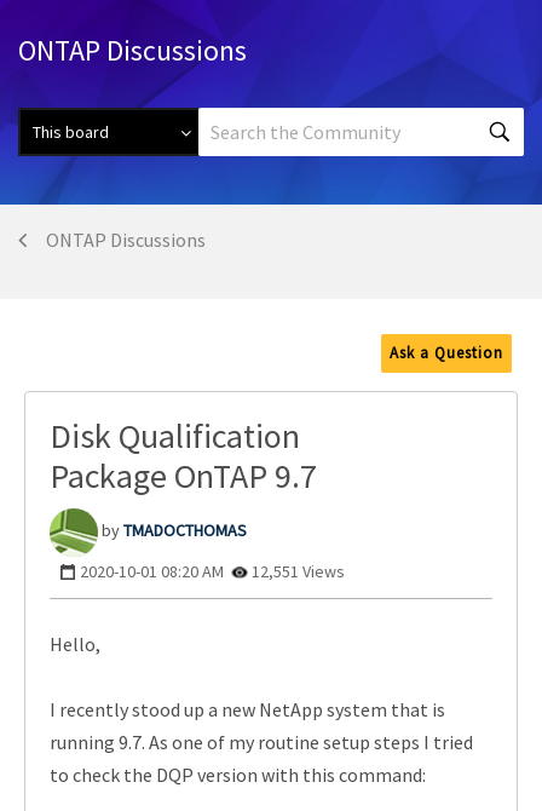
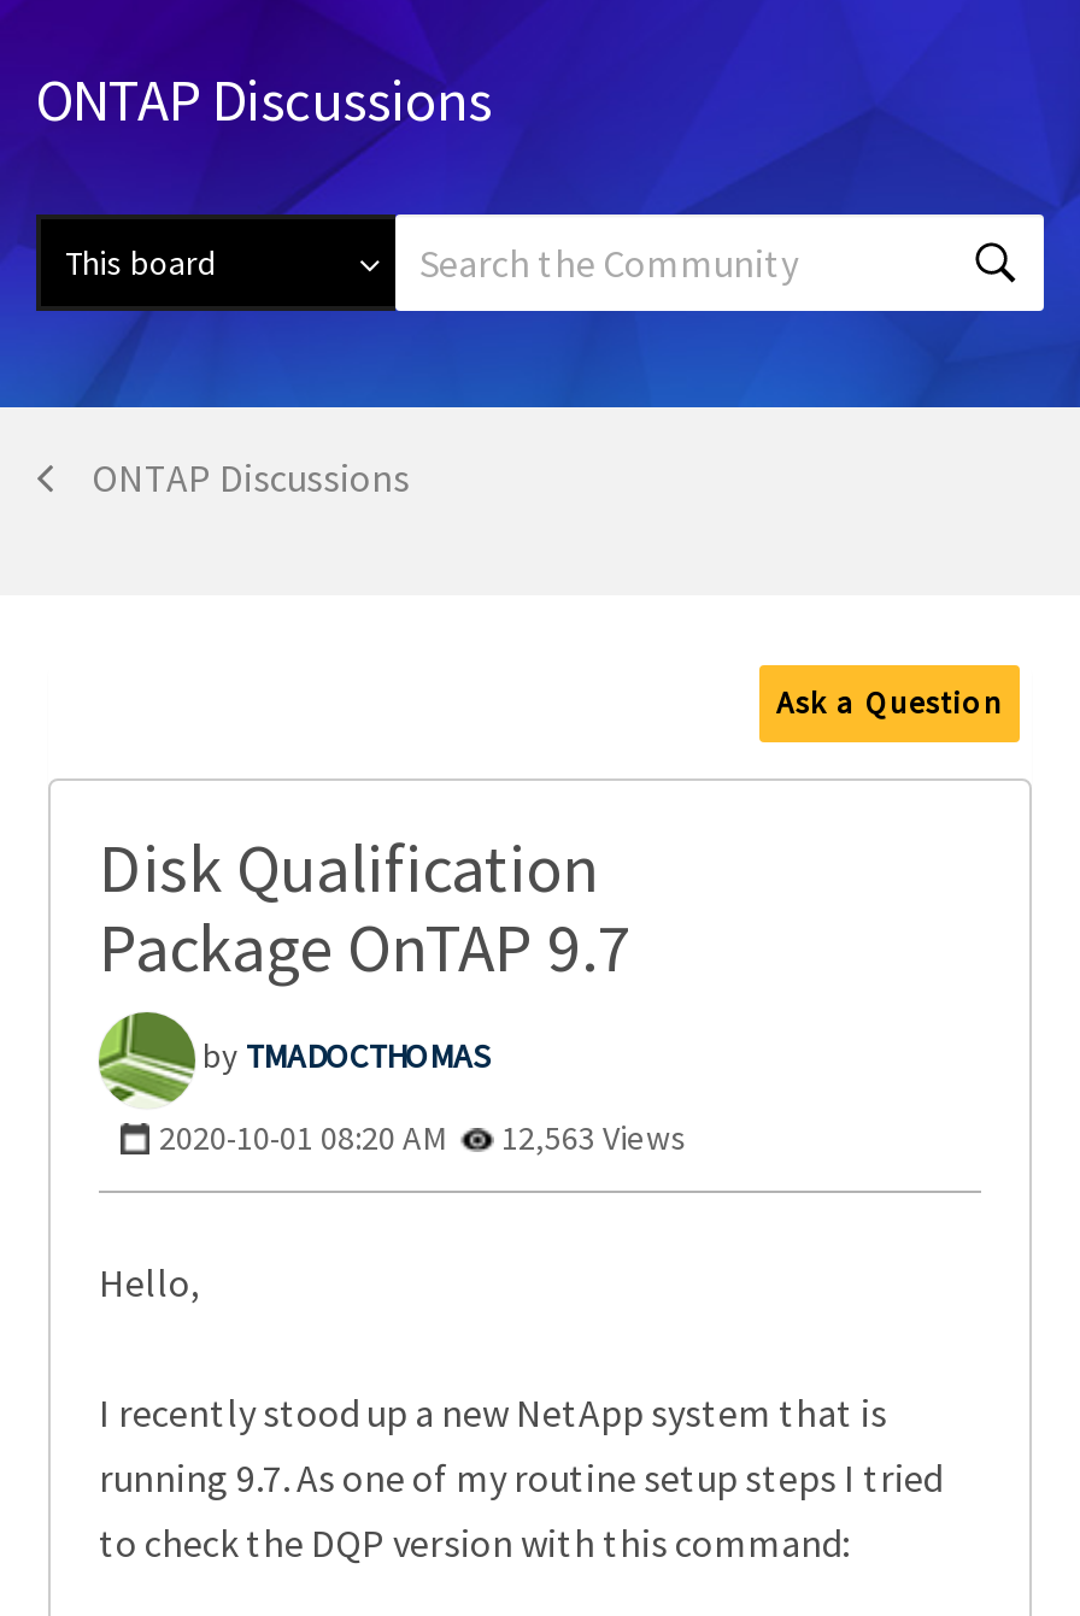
[80,560,345,582] 2020-10-01 08:20 AM 12,551 Views -> [159,1116,687,1159] 2020-10-01 08:20 AM 12,563 Views

